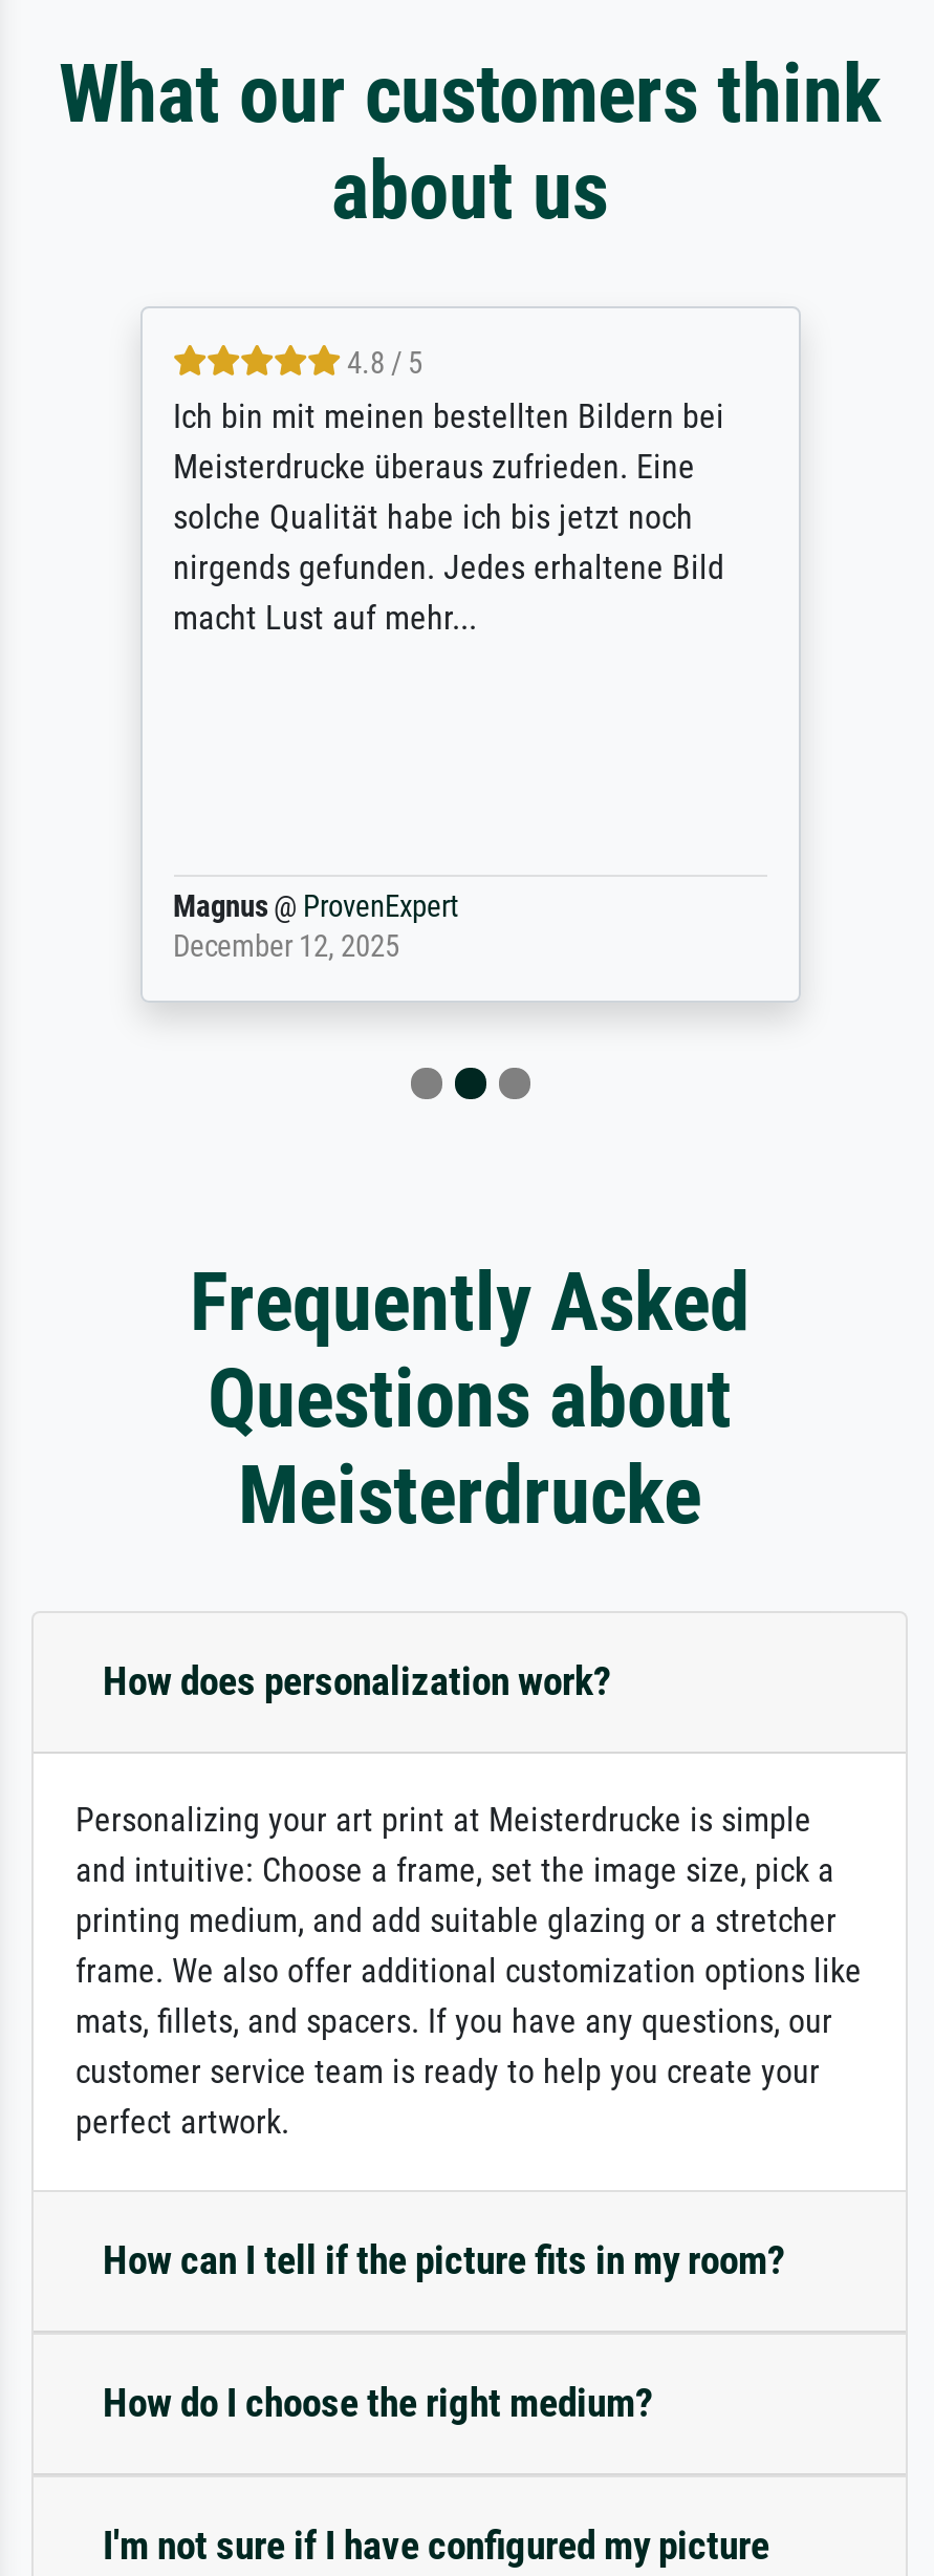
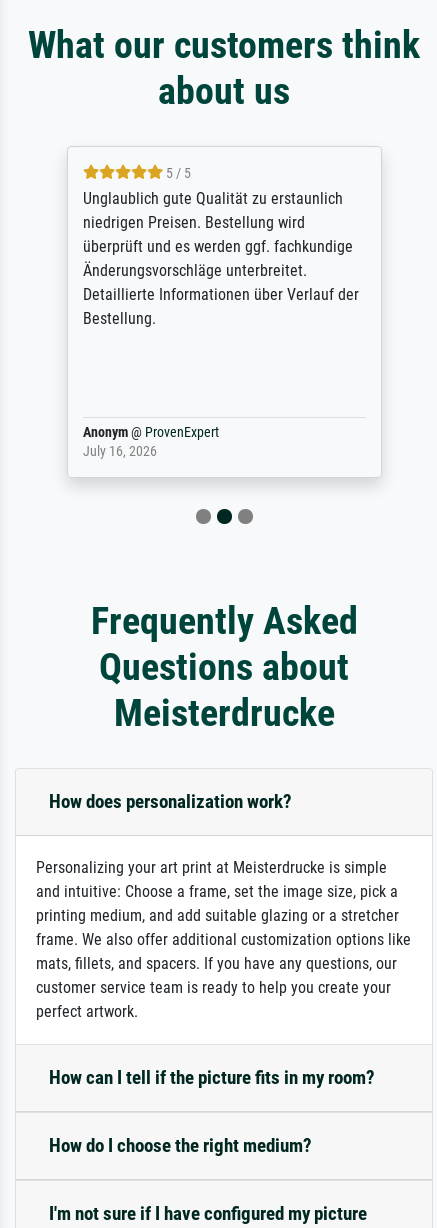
[173,345,724,637] 4.8 / 5 | Ich bin mit meinen bestellten Bildern bei | Meisterdrucke überaus zufrieden. Eine | solche Qualität habe ich bis jetzt noch | nirgends gefunden. Jedes erhaltene Bild | macht Lust auf mehr... -> [82,165,358,328] 5 / 5 | Unglaublich gute Qualität zu erstaunlich | niedrigen Preisen. Bestellung wird | überprüft und es werden ggf. fachkundige | Änderungsvorschläge unterbreitet. | Detaillierte Informationen über Verlauf der | Bestellung.
[173,889,458,964] Magnus @ ProvenExpert | December 12, 2025 -> [82,424,218,460] Anonym @ ProvenExpert | July 16, 2026

